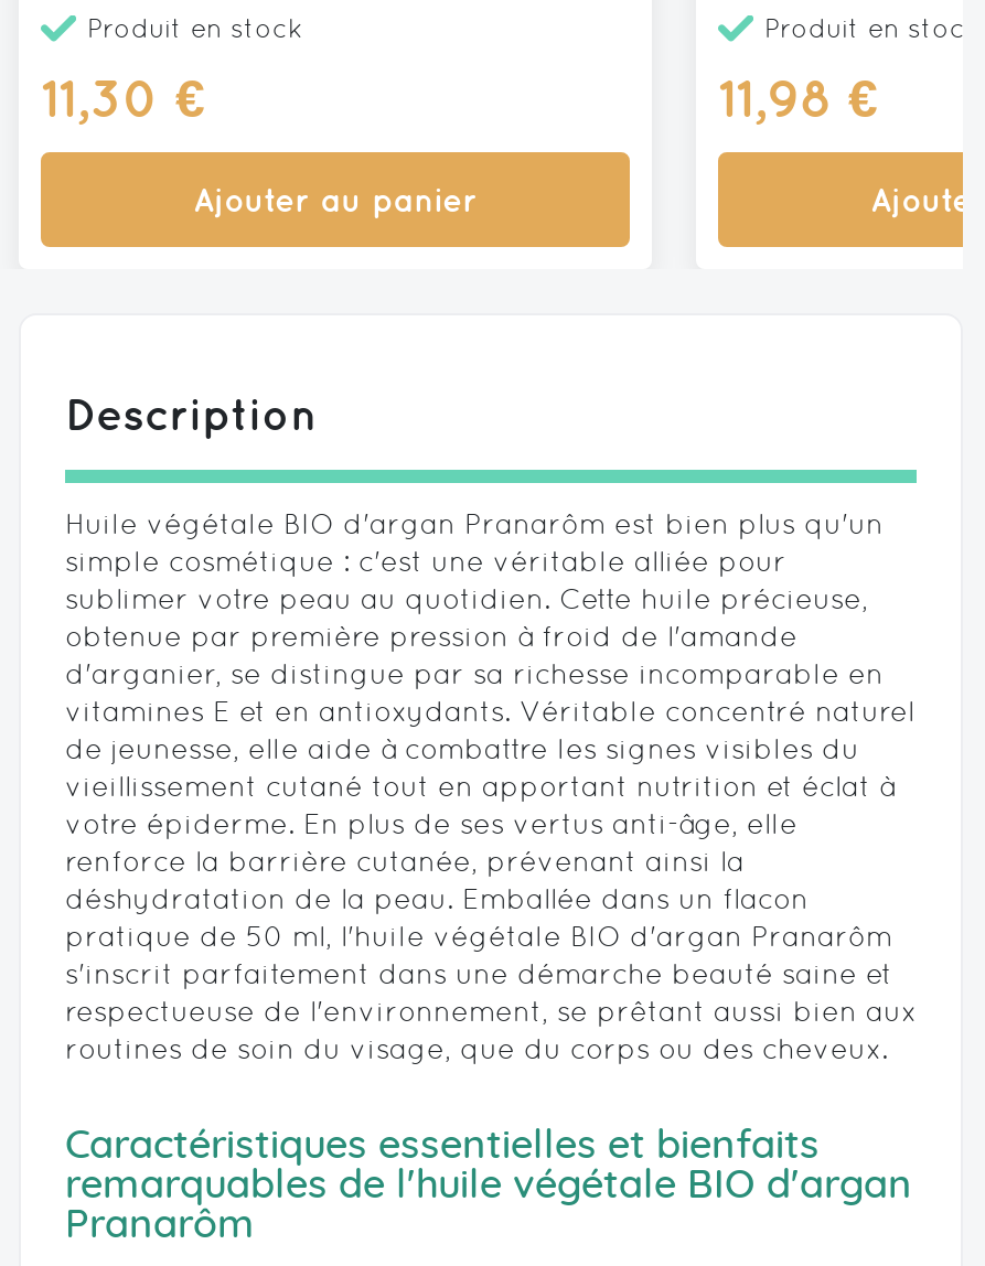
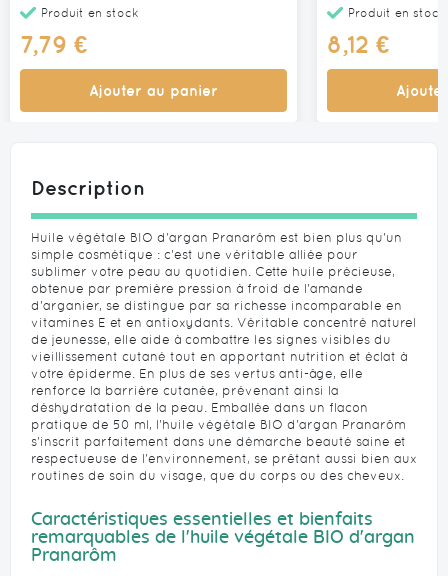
[41,65,204,127] 11,30 € -> [20,29,87,57] 7,79 €
[718,65,877,127] 11,98 € -> [327,29,389,57] 8,12 €

